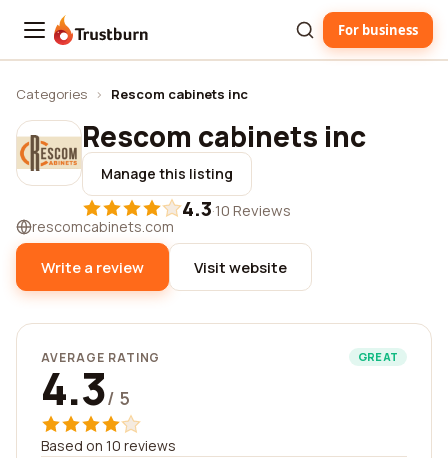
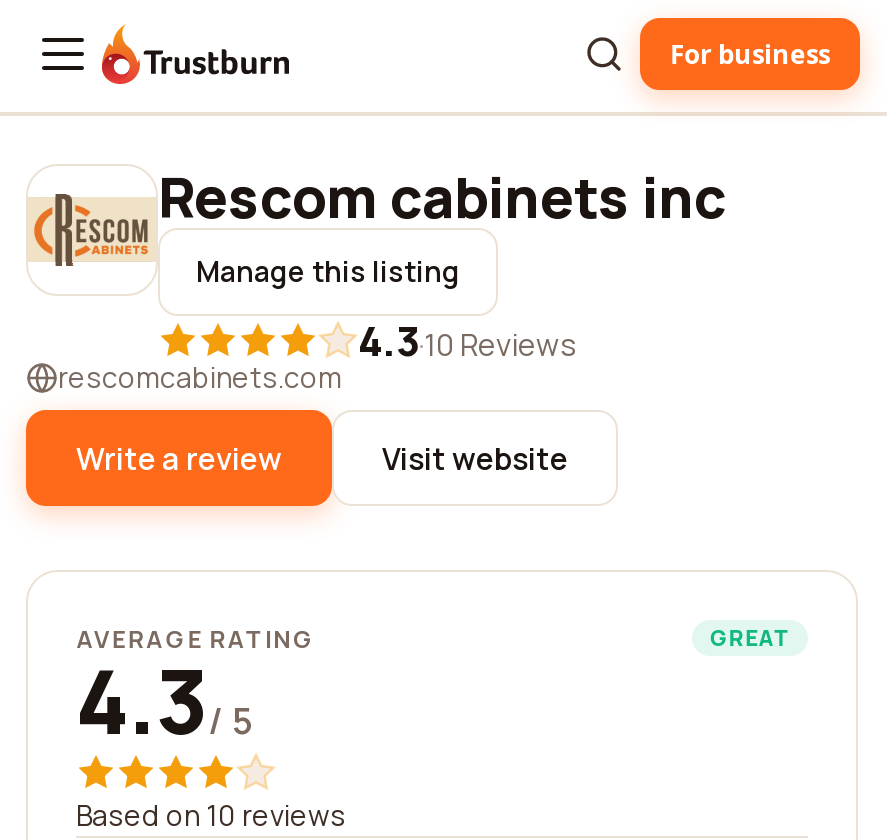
[16,85,248,103] Categories › Rescom cabinets inc -> none

